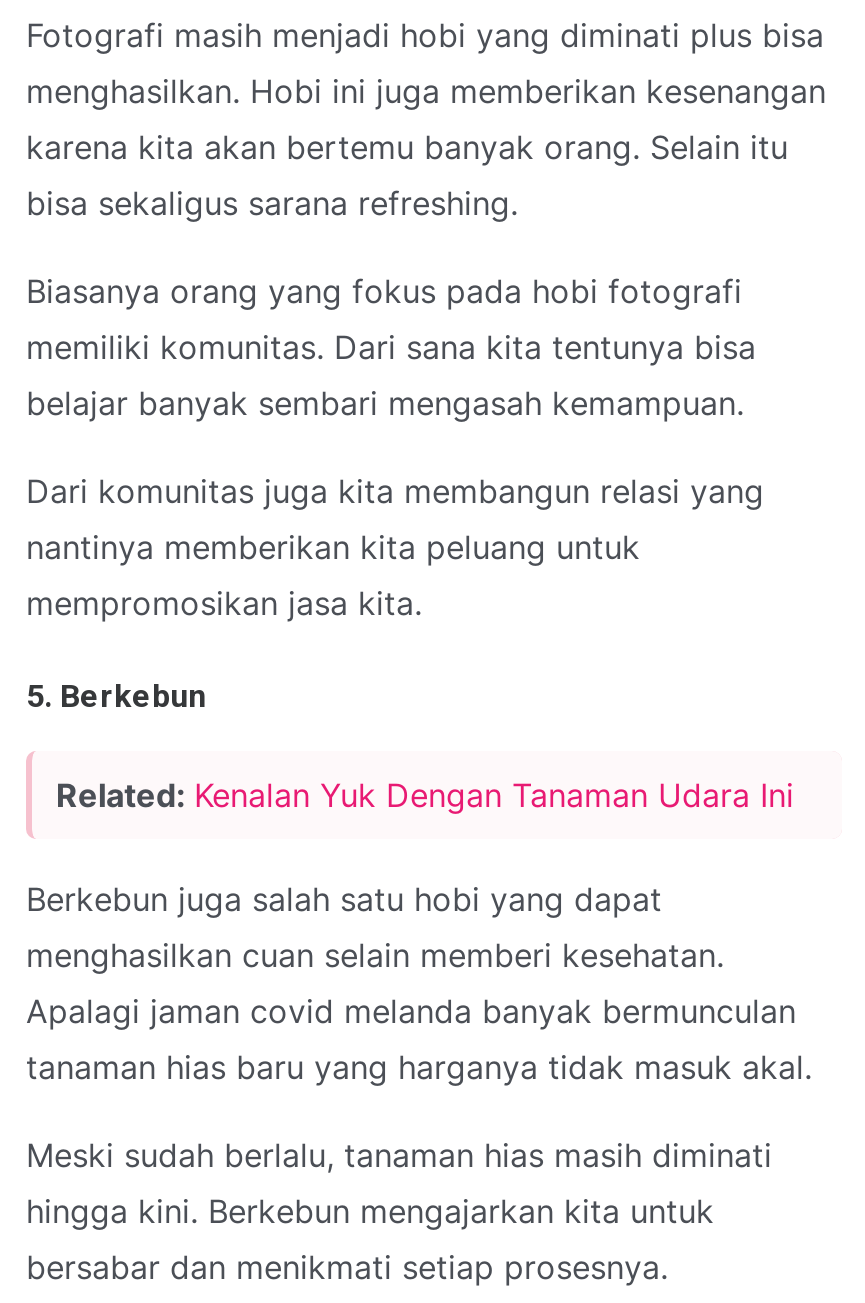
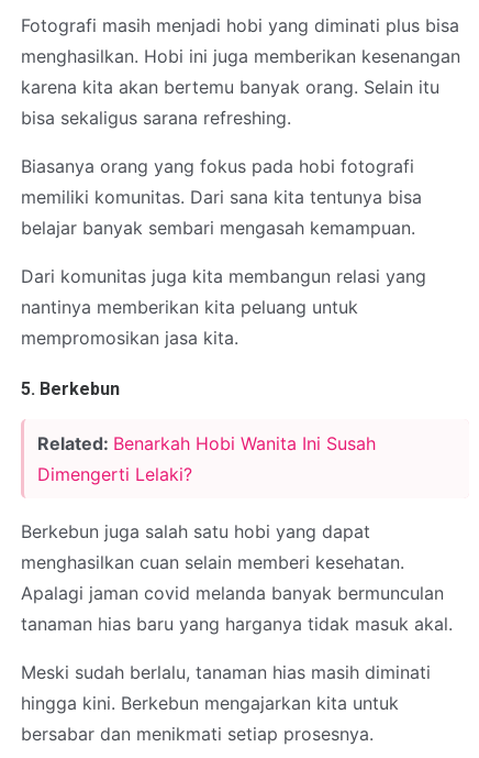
[56,775,794,815] Related: Kenalan Yuk Dengan Tanaman Udara Ini -> [37,432,376,485] Related: Benarkah Hobi Wanita Ini Susah | Dimengerti Lelaki?

